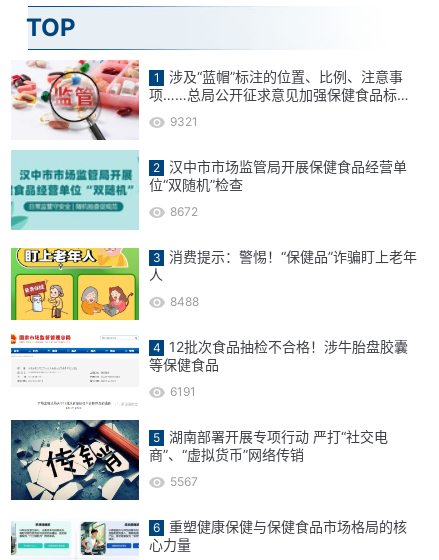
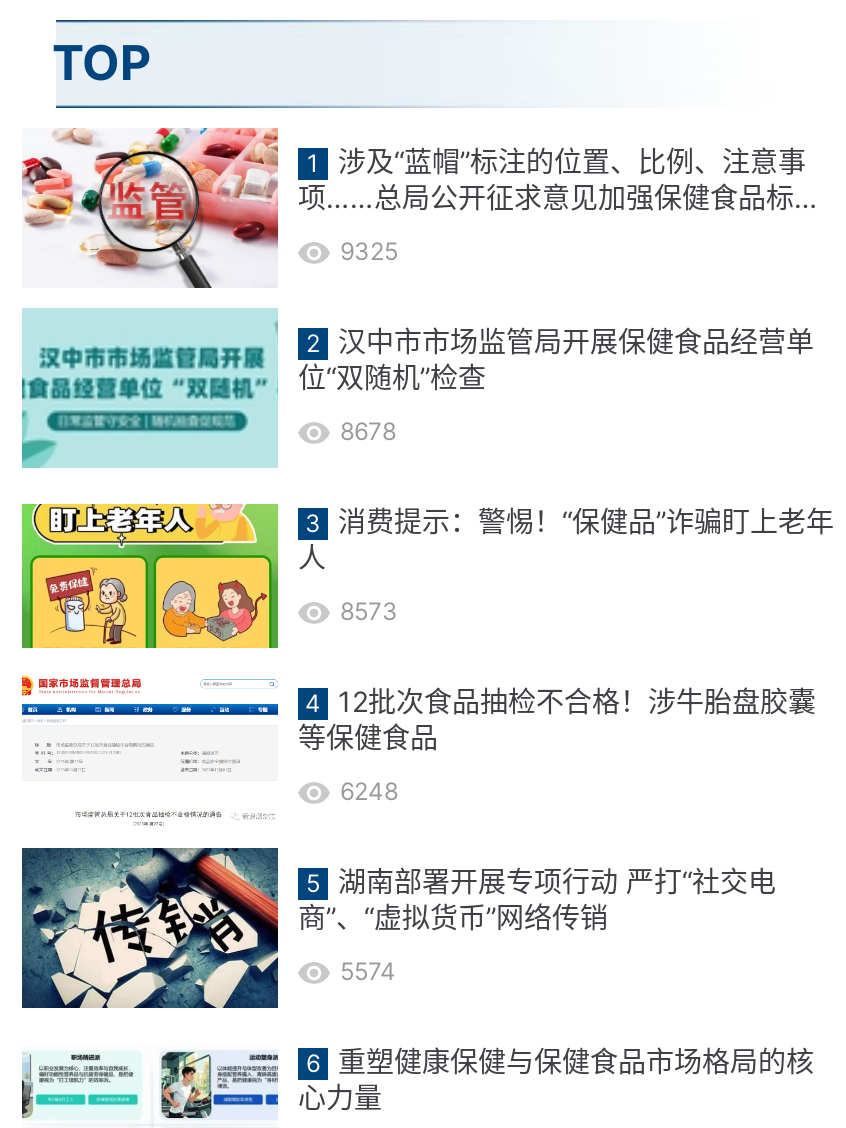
[170,114,198,129] 9321 -> [340,236,398,266] 9325
[170,204,198,219] 8672 -> [340,416,396,446] 8678
[170,294,199,309] 8488 -> [340,596,398,626] 8573
[170,384,196,399] 6191 -> [340,776,398,806] 6248
[170,474,198,489] 5567 -> [340,956,396,986] 5574

